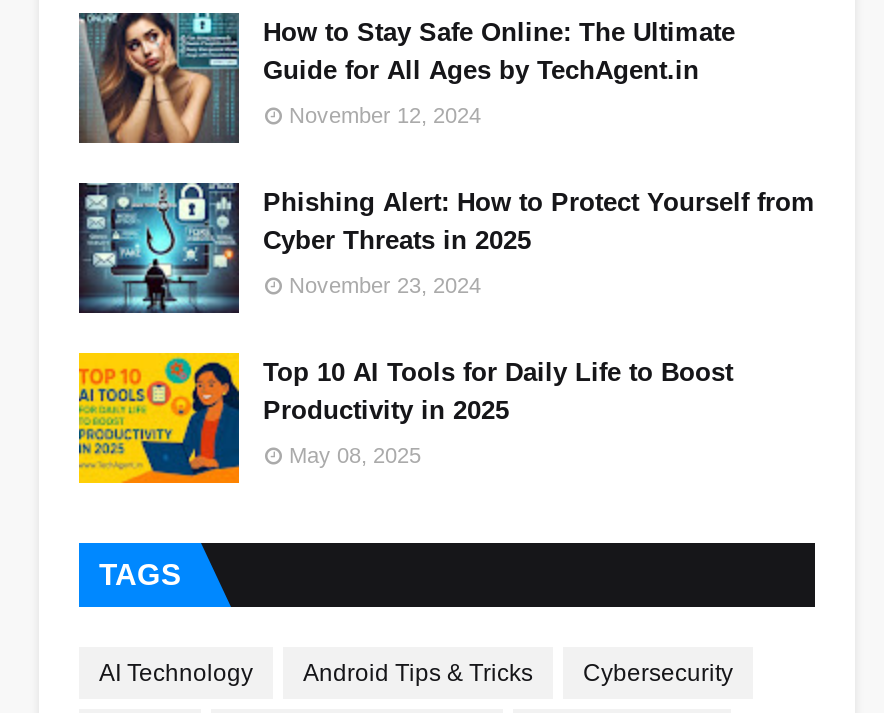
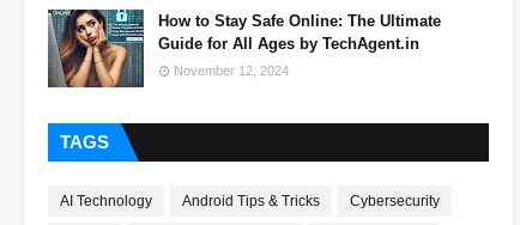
[77,181,815,466] [image] | Phishing Alert: How to Protect Yourself from | Cyber Threats in 2025 | November 23, 2024 | Top 10 AI Tools for Daily Life to Boost | Productivity in 2025 | May 08, 2025 -> none
[77,351,241,485] [image] -> none

